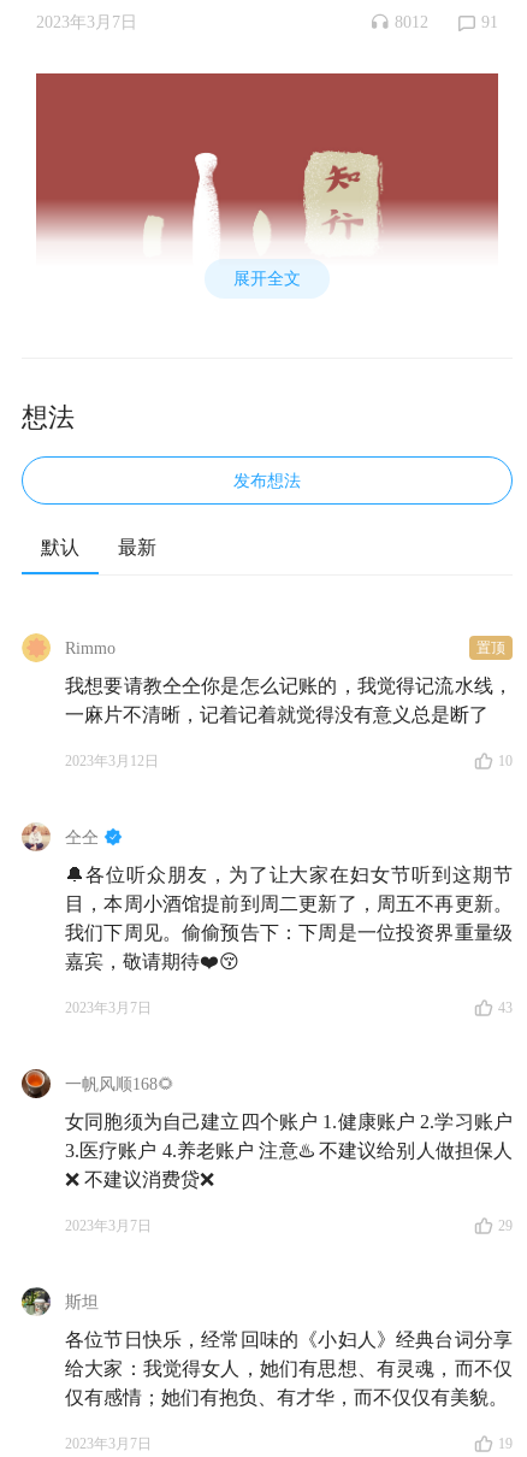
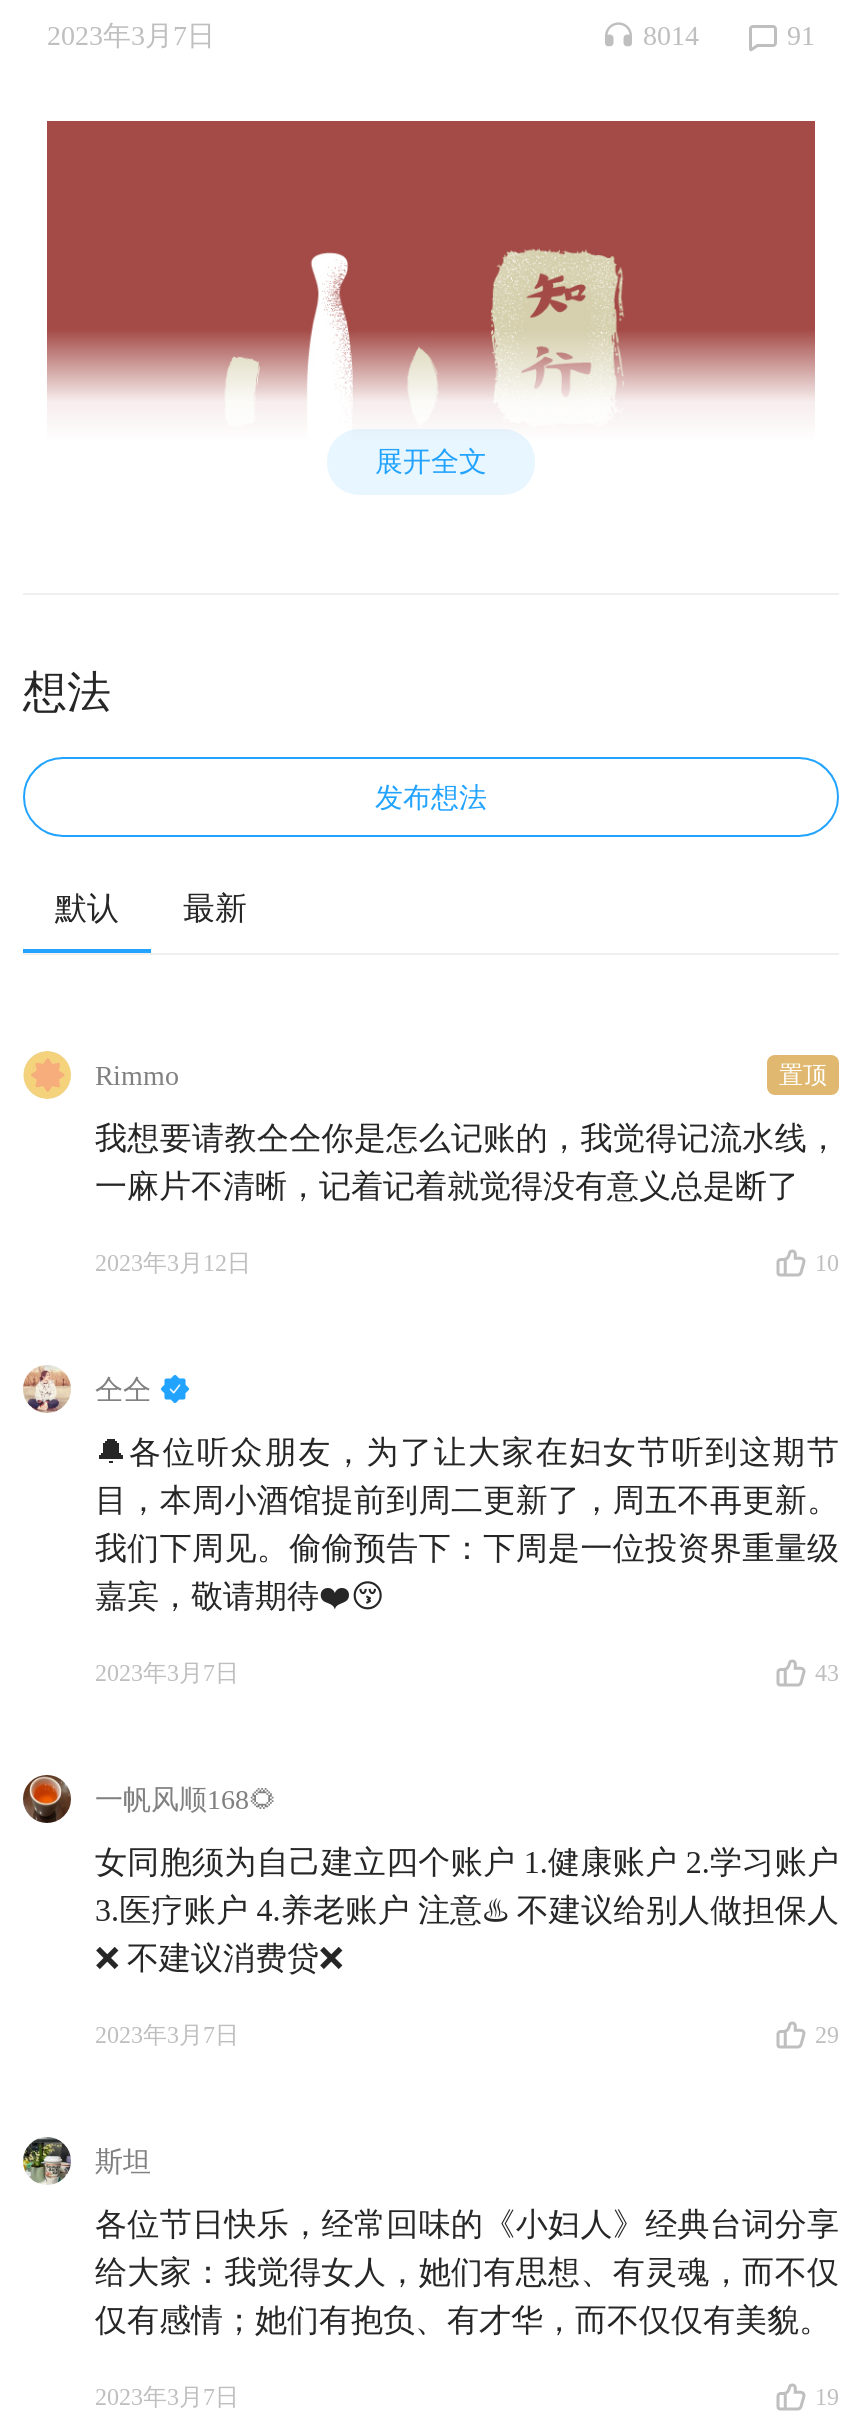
[395,13,428,31] 8012 -> [643,20,699,50] 8014

